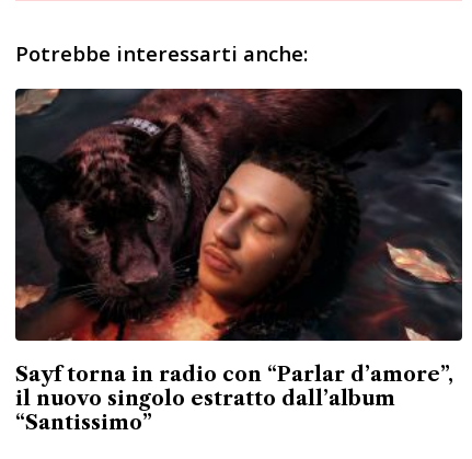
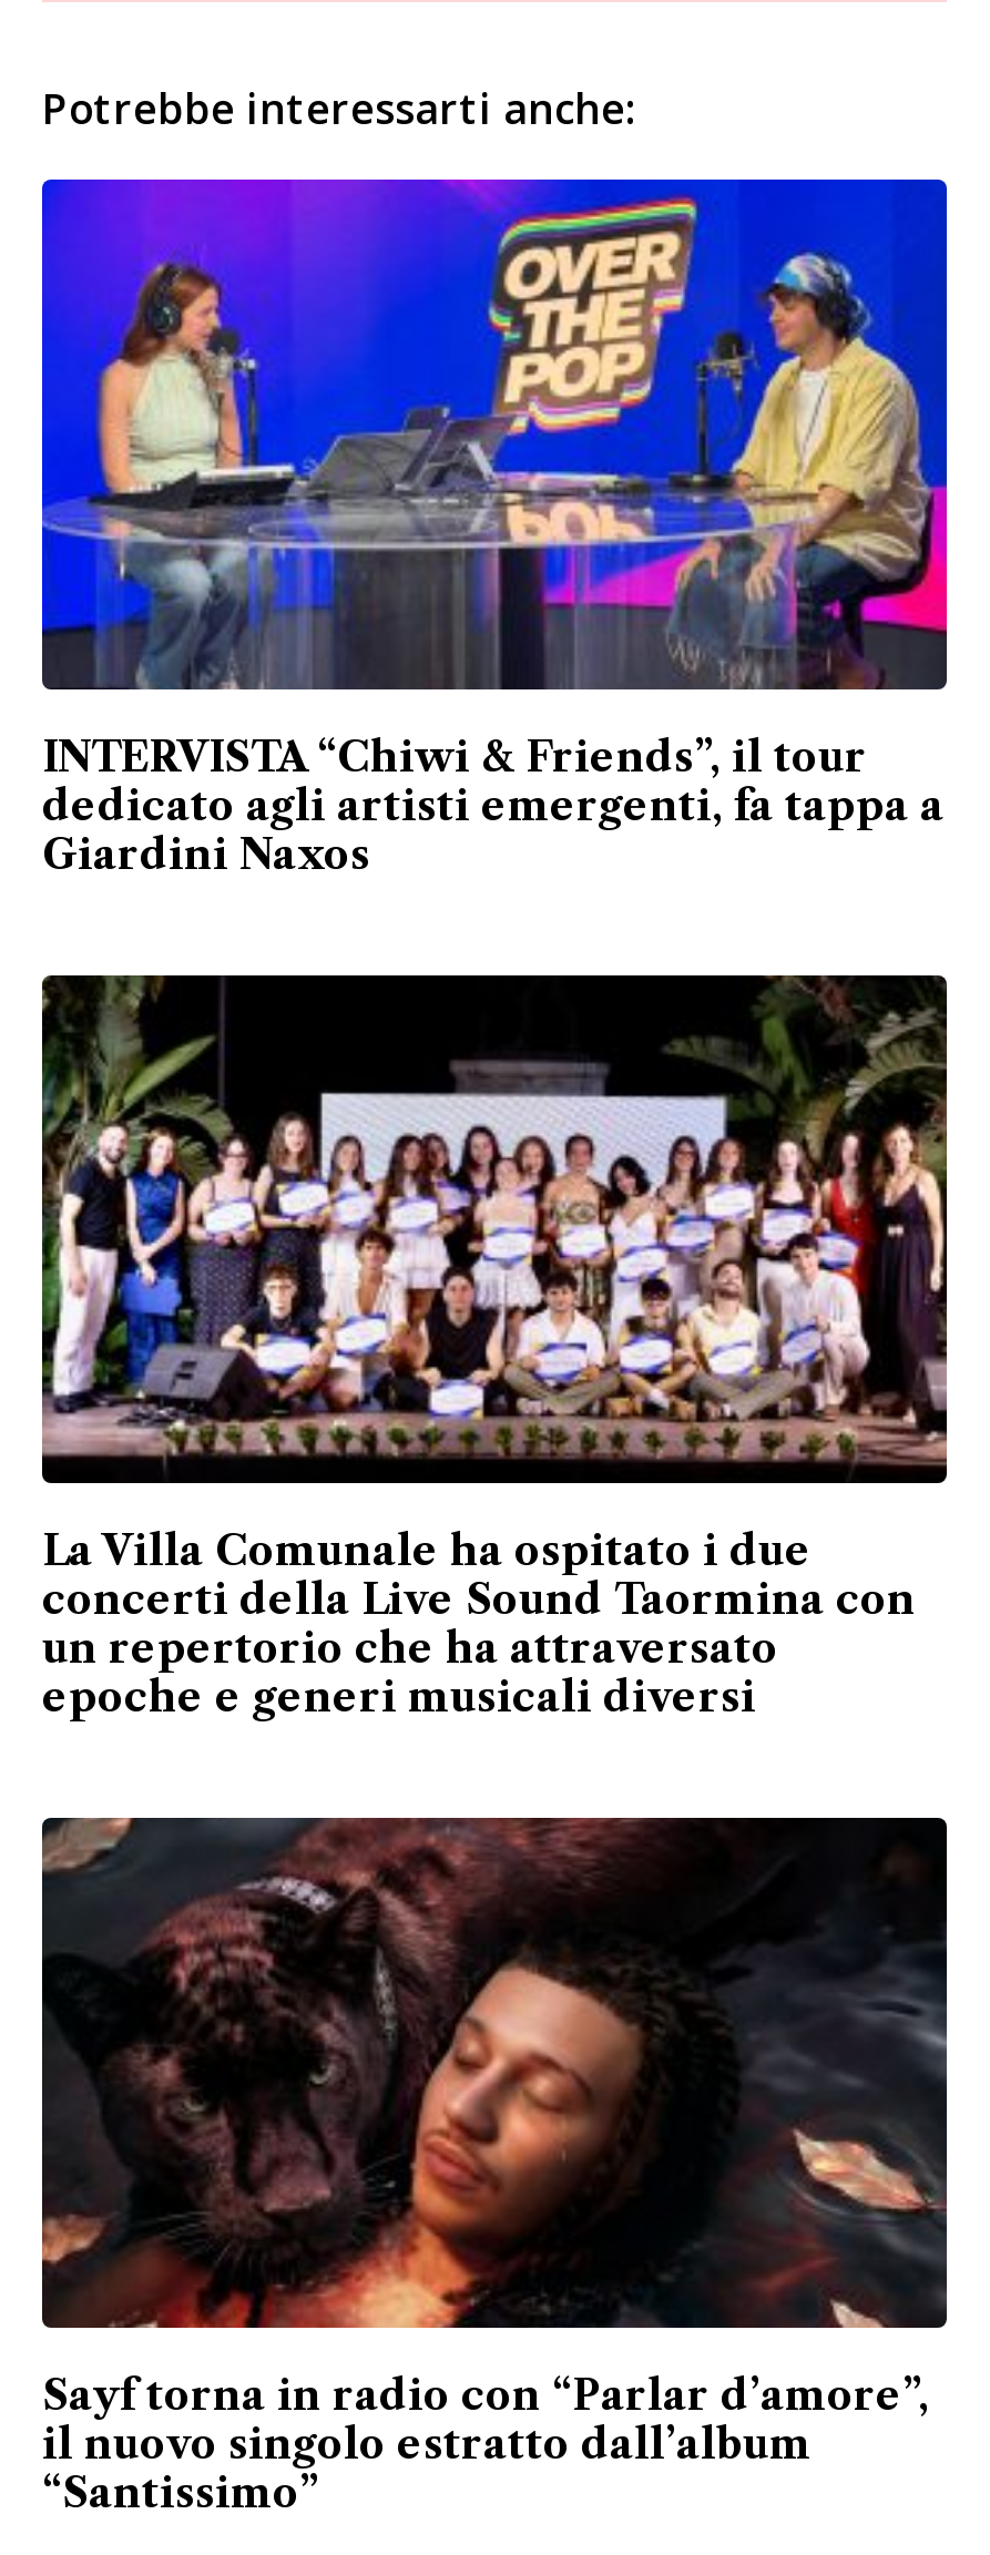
none -> [40,177,949,879] [image] | INTERVISTA “Chiwi & Friends”, il tour | dedicato agli artisti emergenti, fa tappa a | Giardini Naxos
none -> [40,973,949,1723] [image] | La Villa Comunale ha ospitato i due | concerti della Live Sound Taormina con | un repertorio che ha attraversato | epoche e generi musicali diversi

